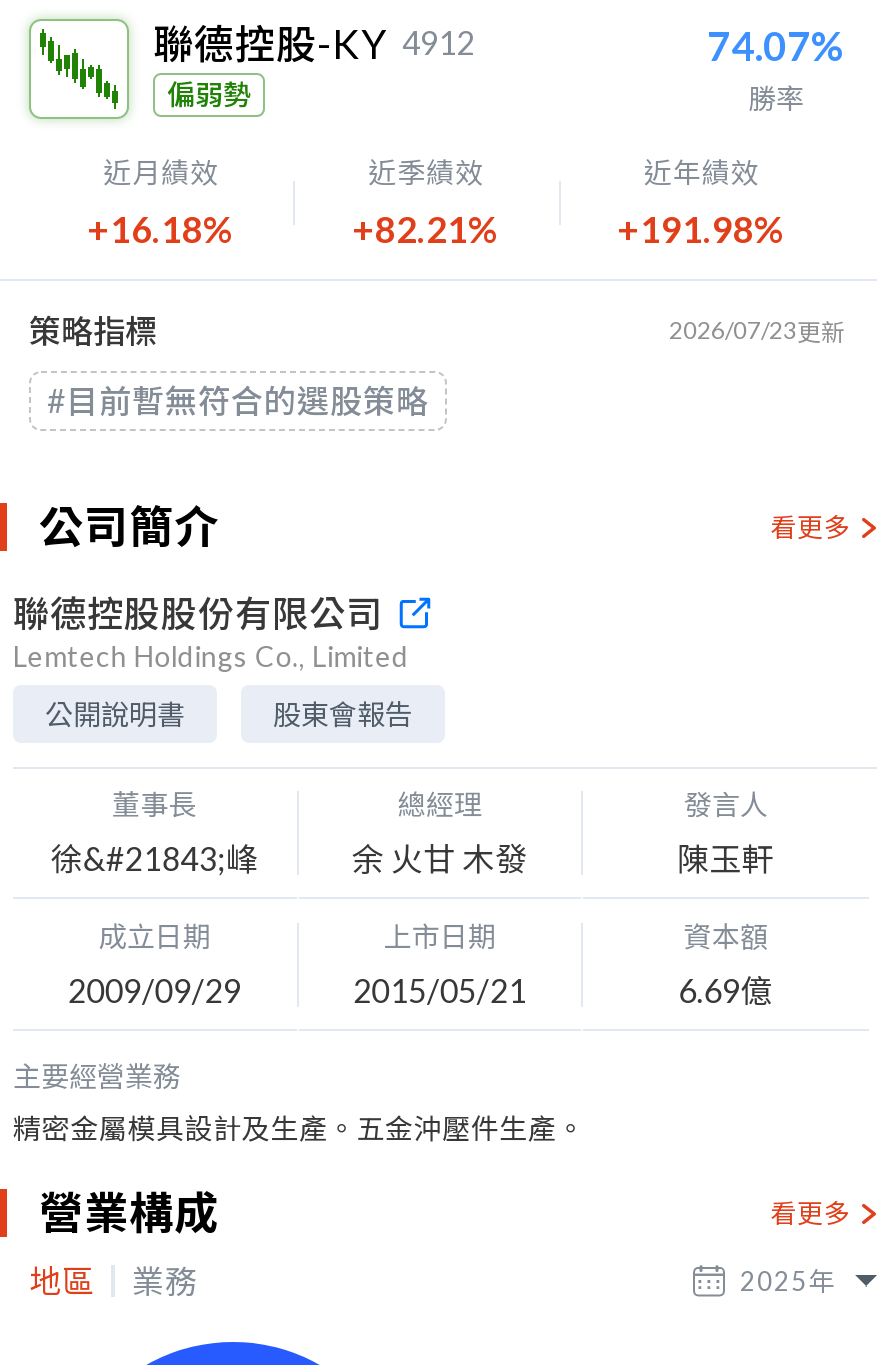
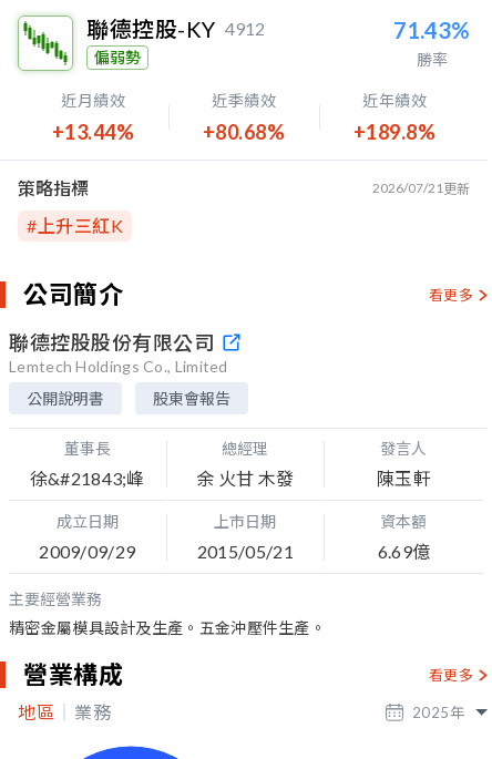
[707,21,845,69] 74.07% -> [393,17,470,43] 71.43%
[87,207,236,251] +16.18% -> [52,120,134,144] +13.44%
[352,207,501,251] +82.21% -> [203,120,285,144] +80.68%
[617,207,787,251] +191.98% -> [353,120,436,144] +189.8%
[669,315,845,347] 2026/07/23更新 -> [372,180,470,197] 2026/07/21更新
[47,381,429,419] #目前暫無符合的選股策略 -> [27,215,123,236] #上升三紅K

